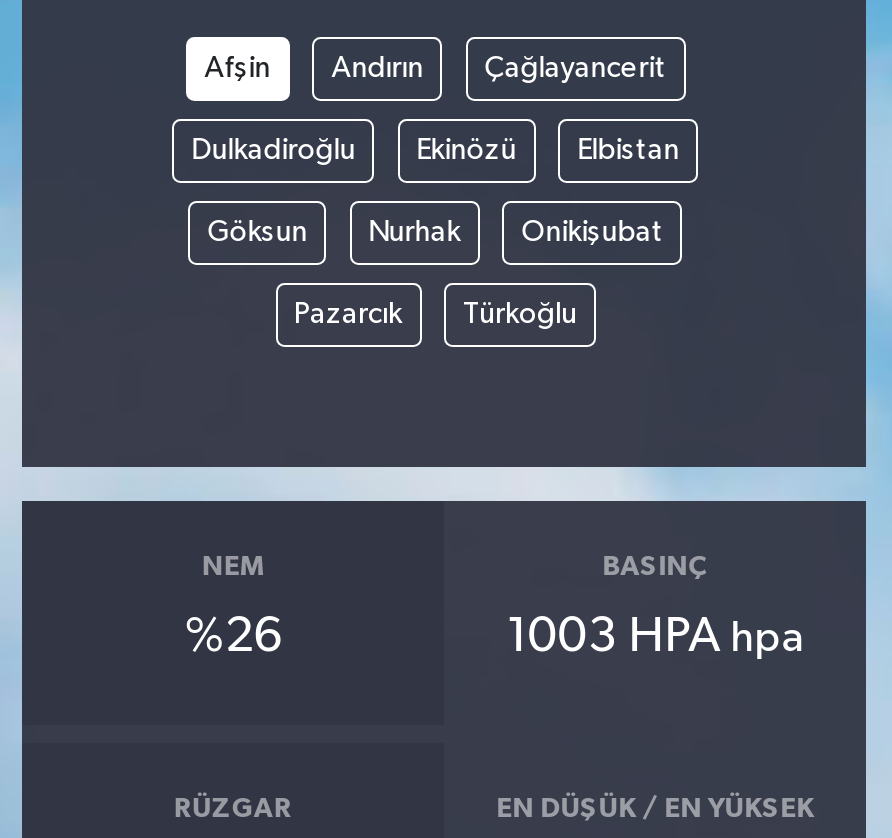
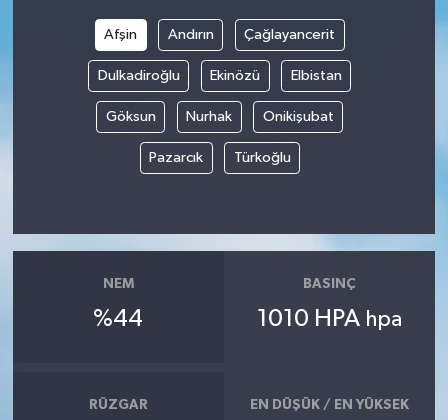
[185,613,281,661] %26 -> [93,307,143,331] %44
[506,613,804,661] 1003 HPA hpa -> [257,307,402,331] 1010 HPA hpa

